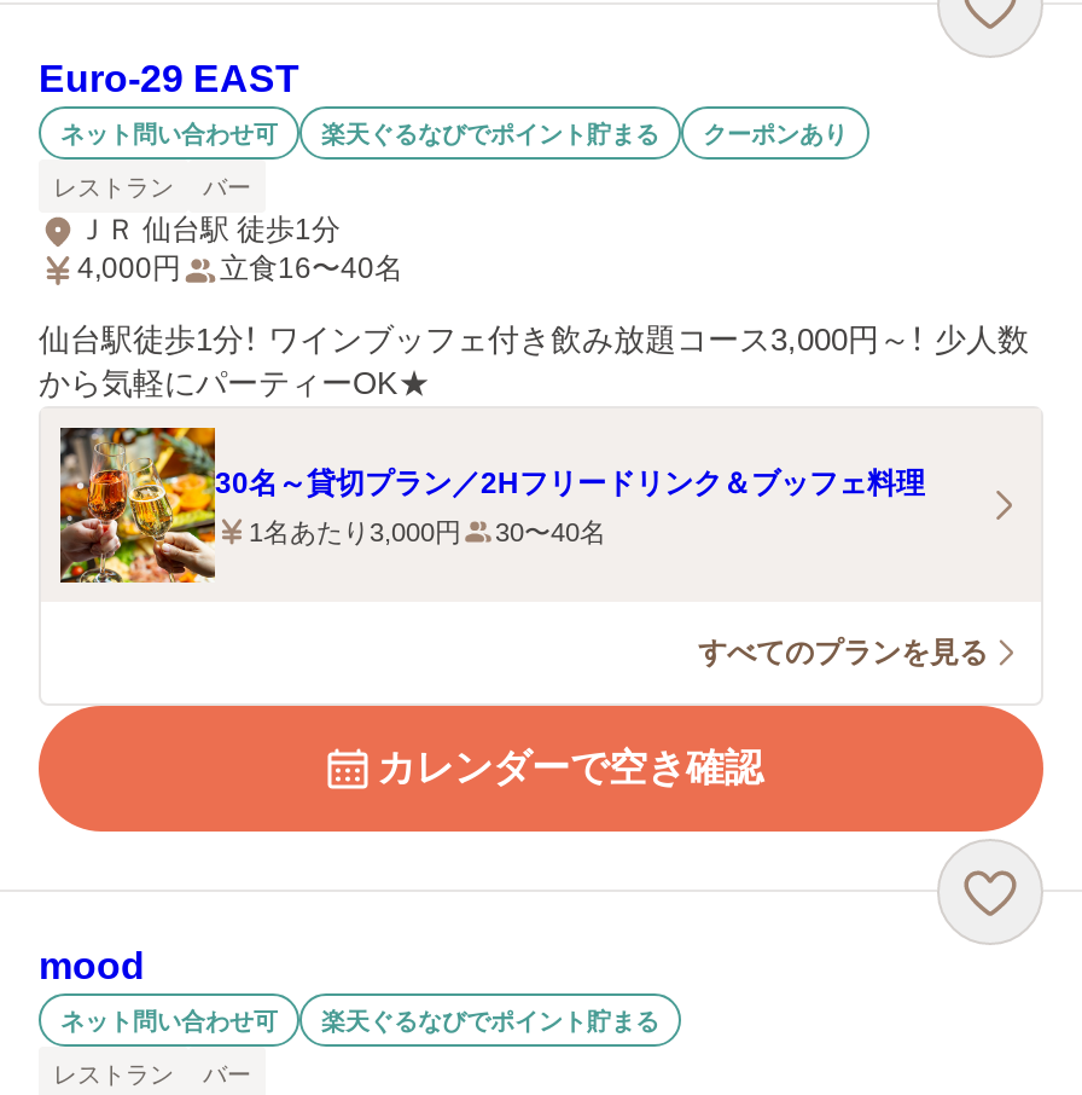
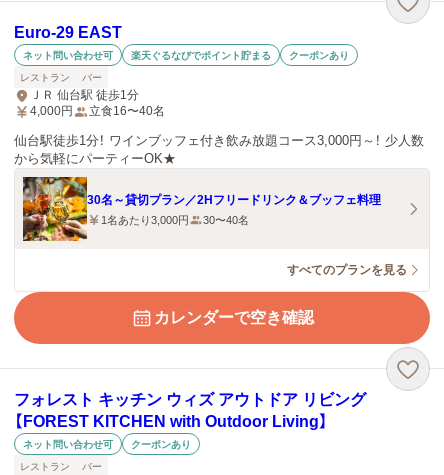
[39,945,145,986] mood -> [14,391,366,430] フォレスト キッチン ウィズ アウトドア リビング | 【FOREST KITCHEN with Outdoor Living】
[321,1007,659,1033] 楽天ぐるなびでポイント貯まる -> [131,438,191,449] クーポンあり

